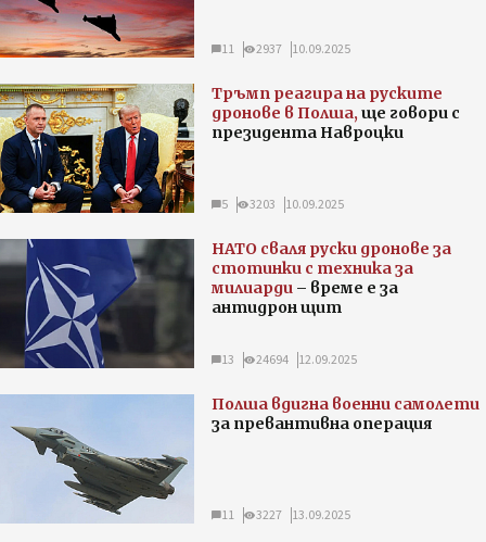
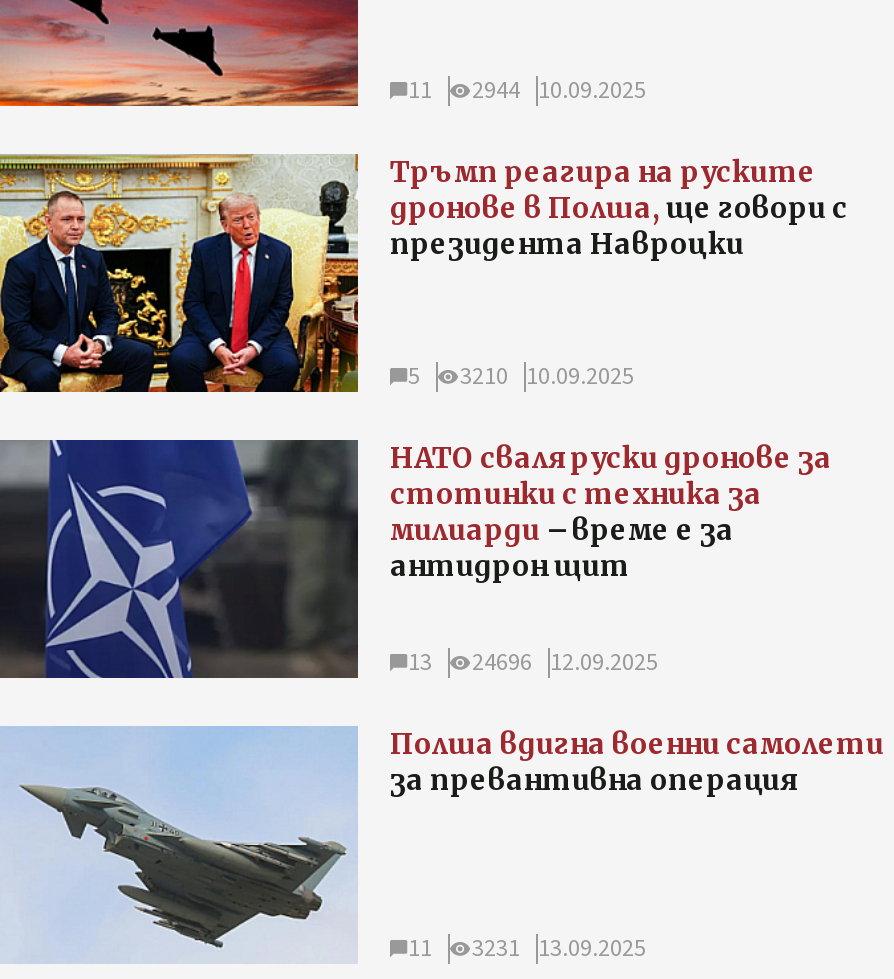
[221,41,350,59] 11 2937 10.09.2025 -> [408,75,646,109] 11 2944 10.09.2025
[221,196,344,214] 5 3203 10.09.2025 -> [408,361,634,395] 5 3210 10.09.2025
[221,351,357,370] 13 24694 12.09.2025 -> [408,647,658,681] 13 24696 12.09.2025
[221,506,350,525] 11 3227 13.09.2025 -> [408,933,646,967] 11 3231 13.09.2025

